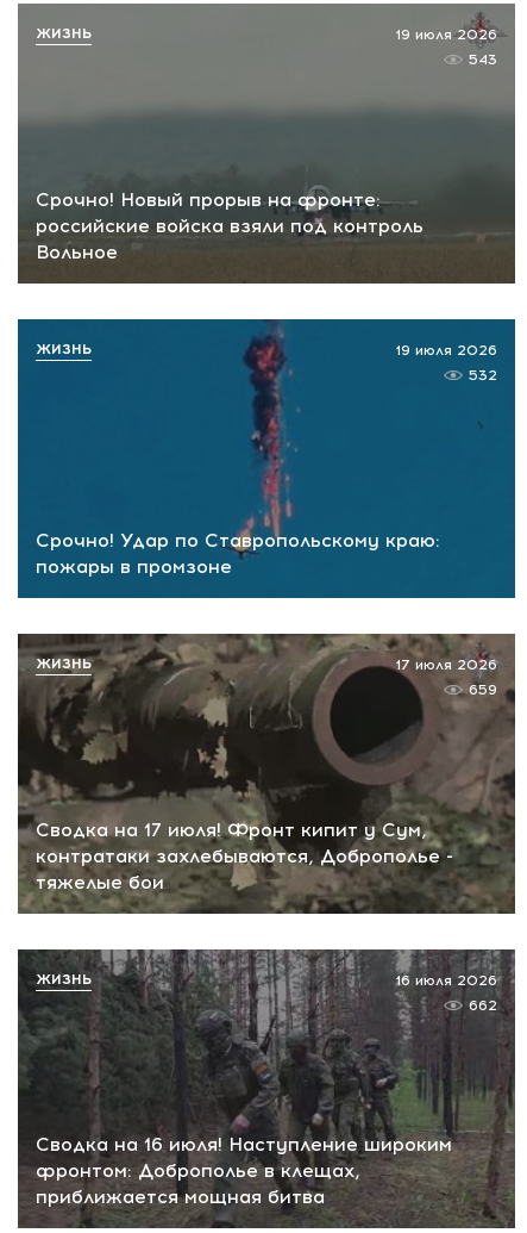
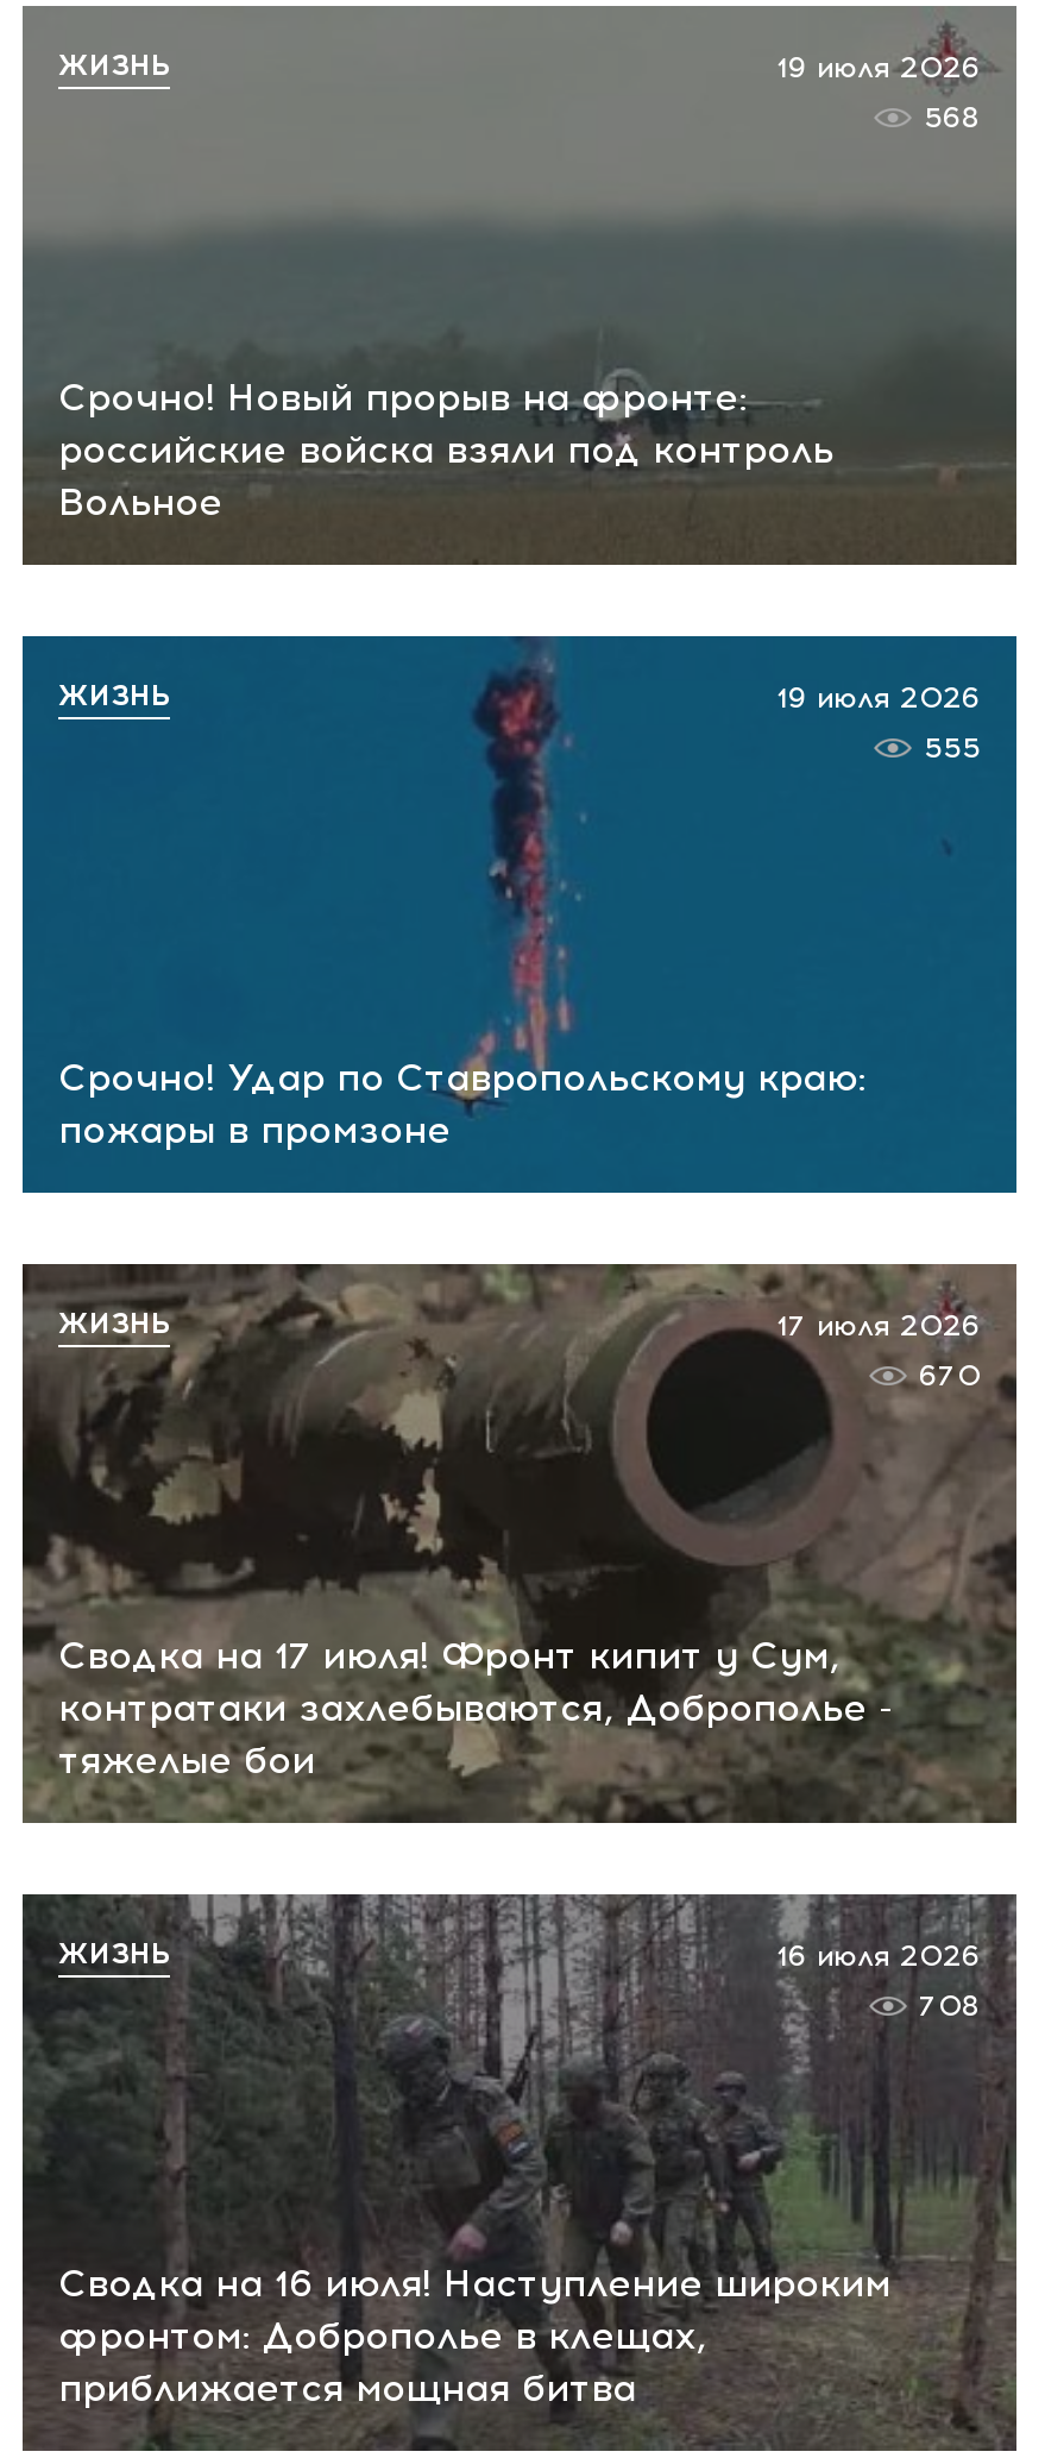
[469,51,497,68] 543 -> [924,101,981,134] 568
[469,366,497,383] 532 -> [924,730,981,763] 555
[469,682,497,698] 659 -> [919,1359,981,1393] 670
[469,997,497,1013] 662 -> [919,1989,981,2022] 708

